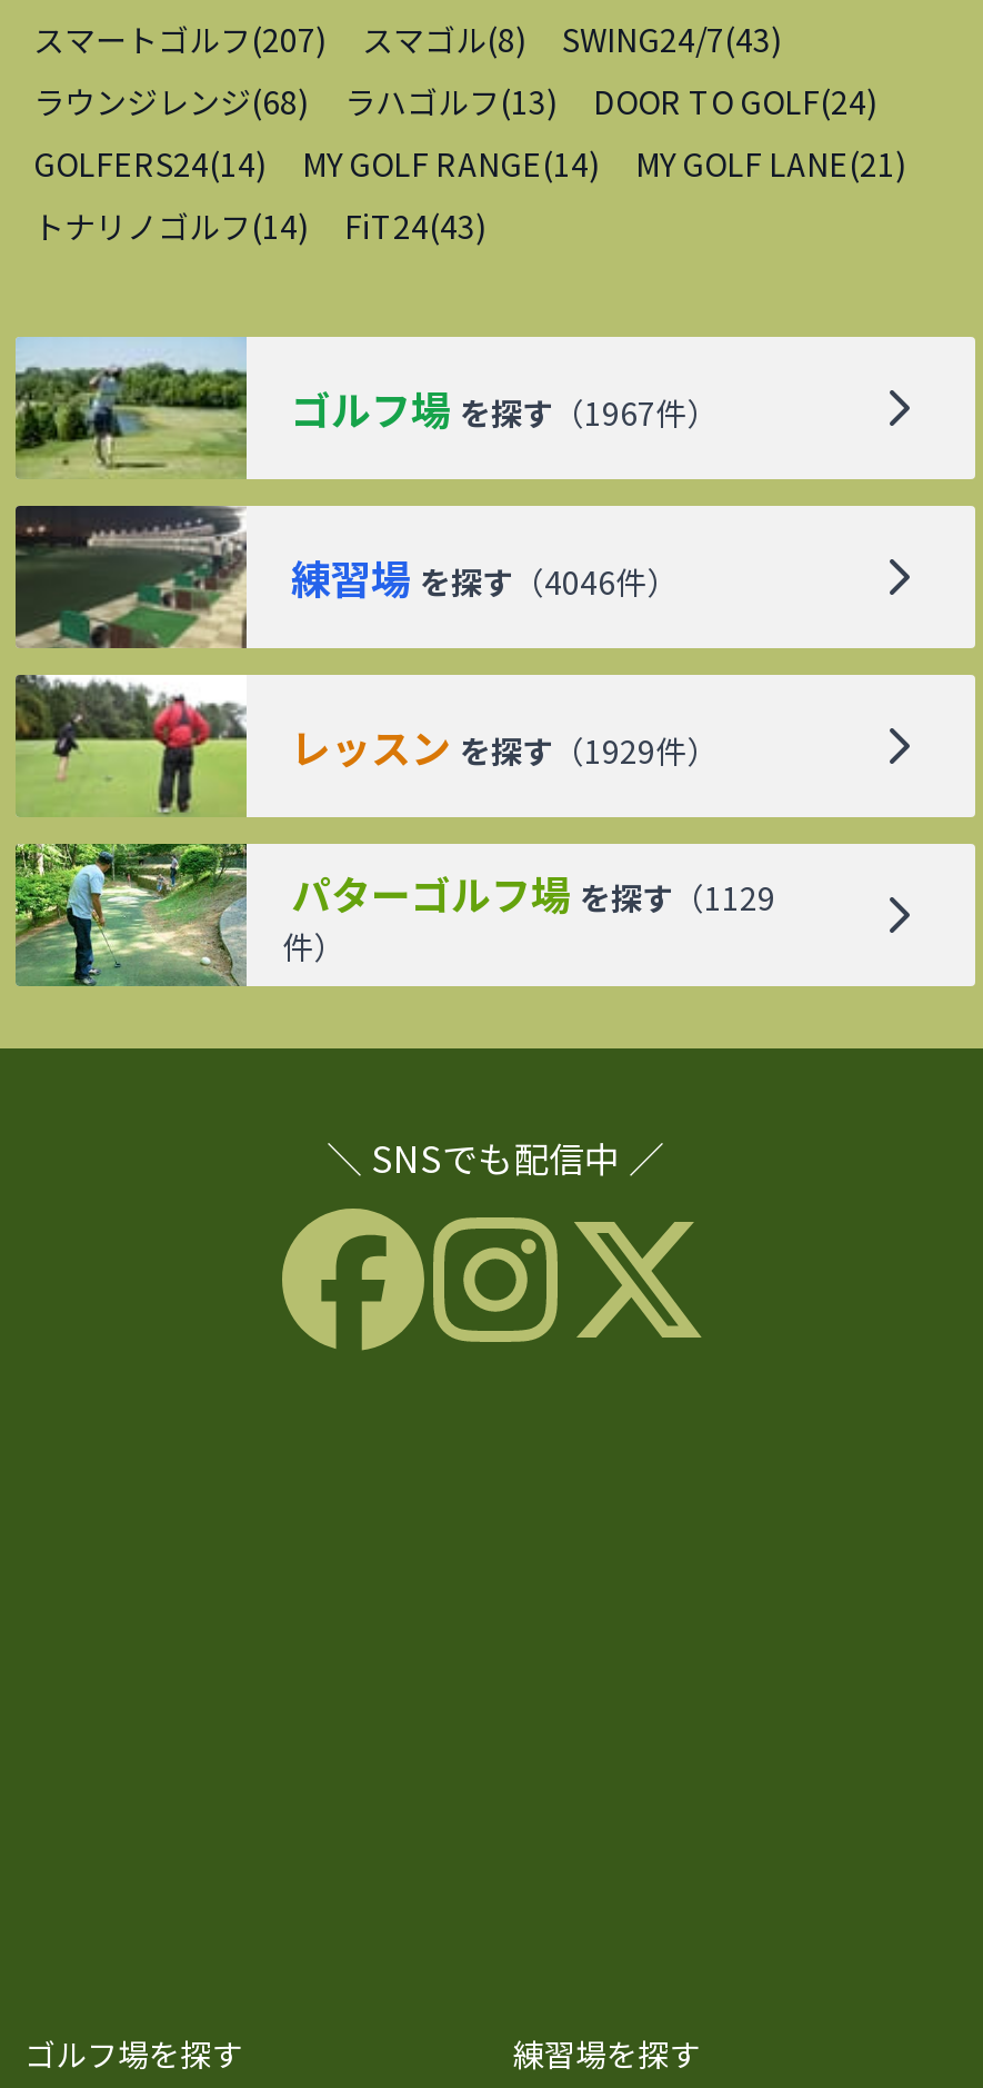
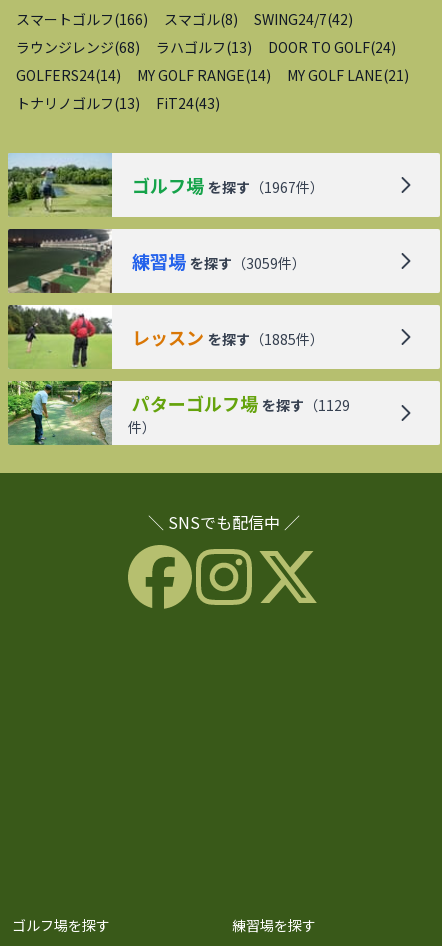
[33,16,327,61] スマートゴルフ(207) -> [16,9,148,29] スマートゴルフ(166)
[562,16,782,61] SWING24/7(43) -> [254,9,353,29] SWING24/7(42)
[33,203,309,248] トナリノゴルフ(14) -> [16,93,140,113] トナリノゴルフ(13)
[291,548,678,606] 練習場 を探す（4046件） -> [132,248,306,274] 練習場 を探す（3059件）
[291,717,718,775] レッスン を探す（1929件） -> [132,324,324,350] レッスン を探す（1885件）

